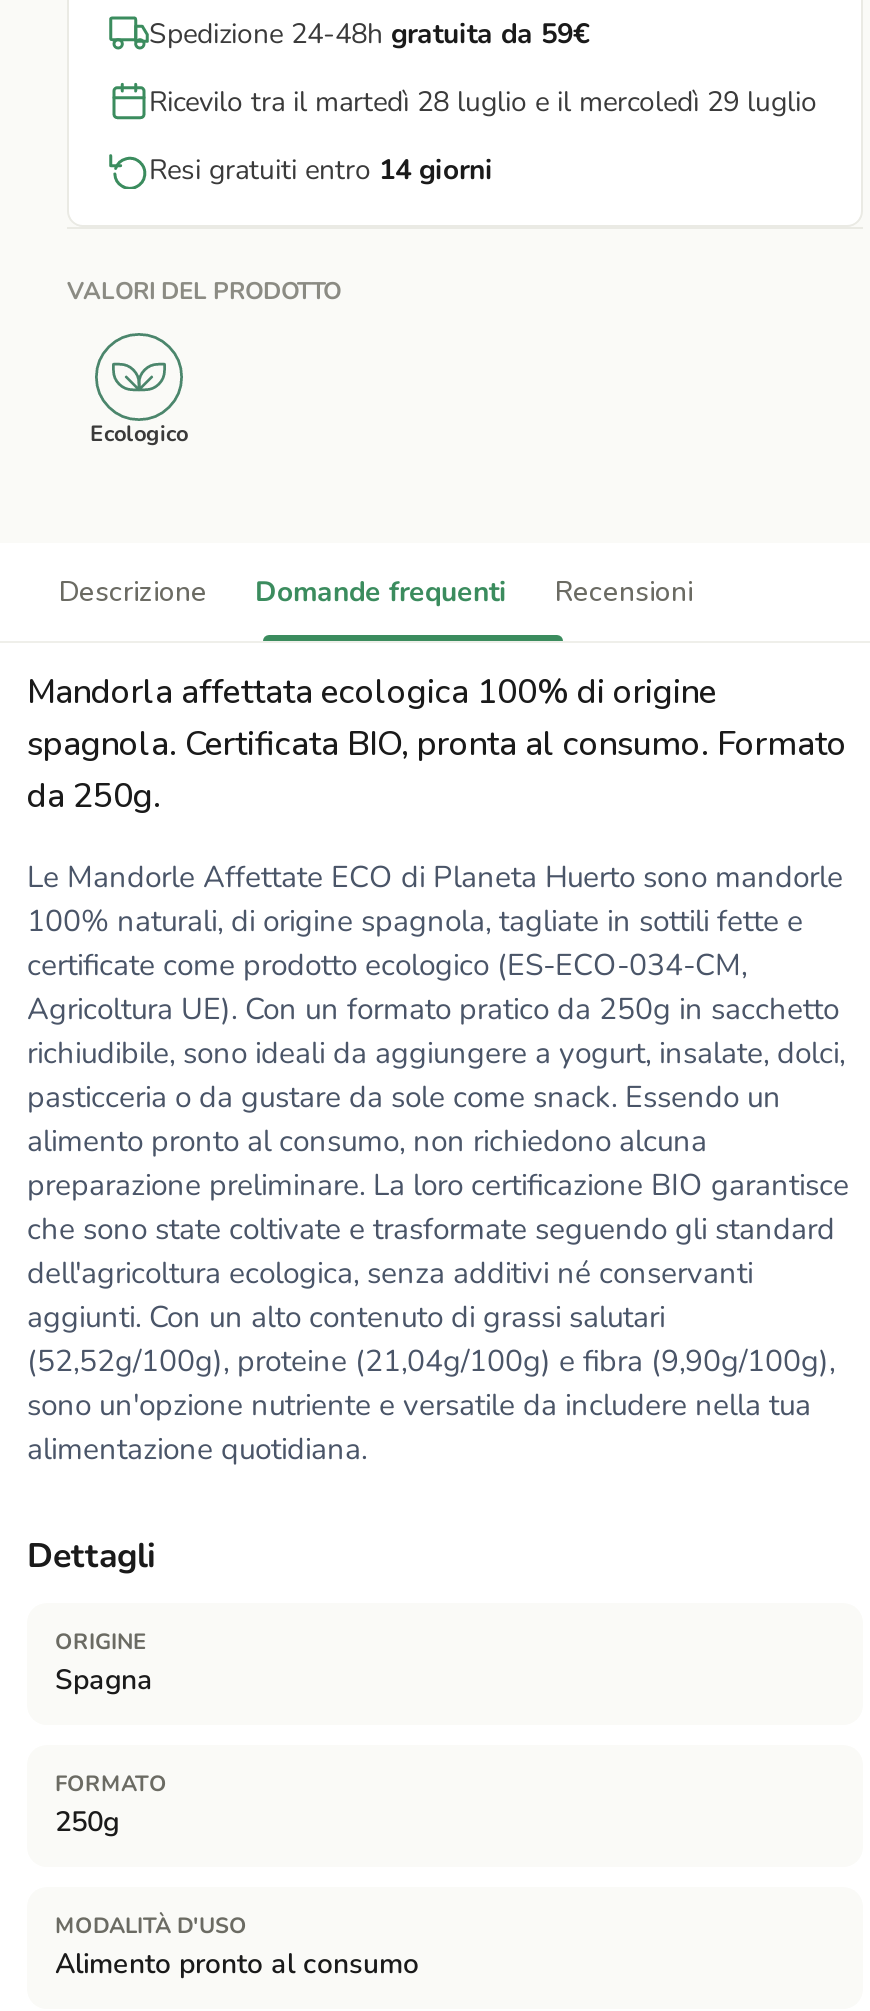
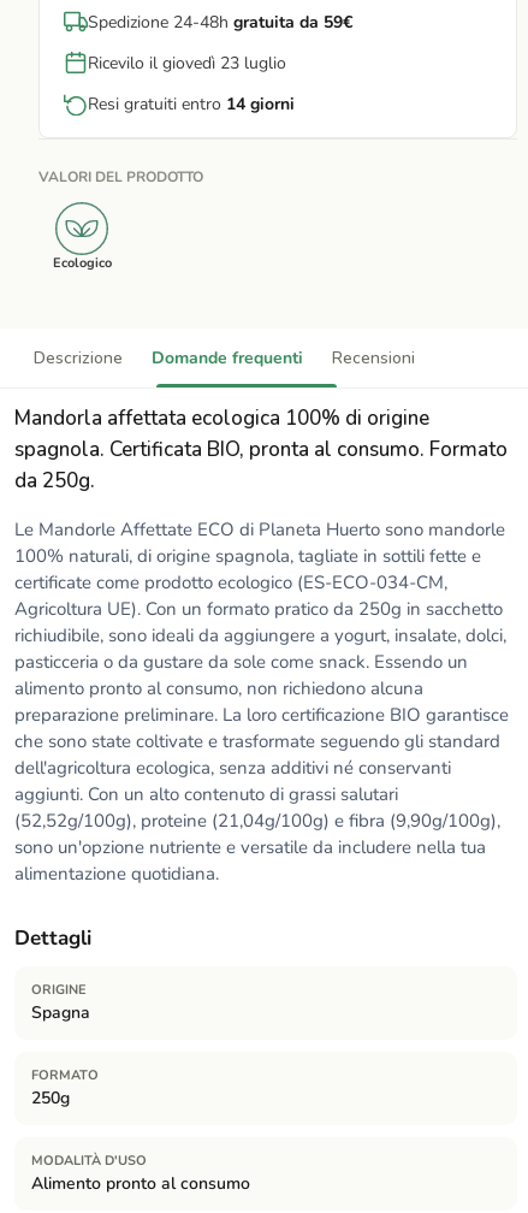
[149,83,817,121] Ricevilo tra il martedì 28 luglio e il mercoledì 29 luglio -> [88,52,286,74] Ricevilo il giovedì 23 luglio

